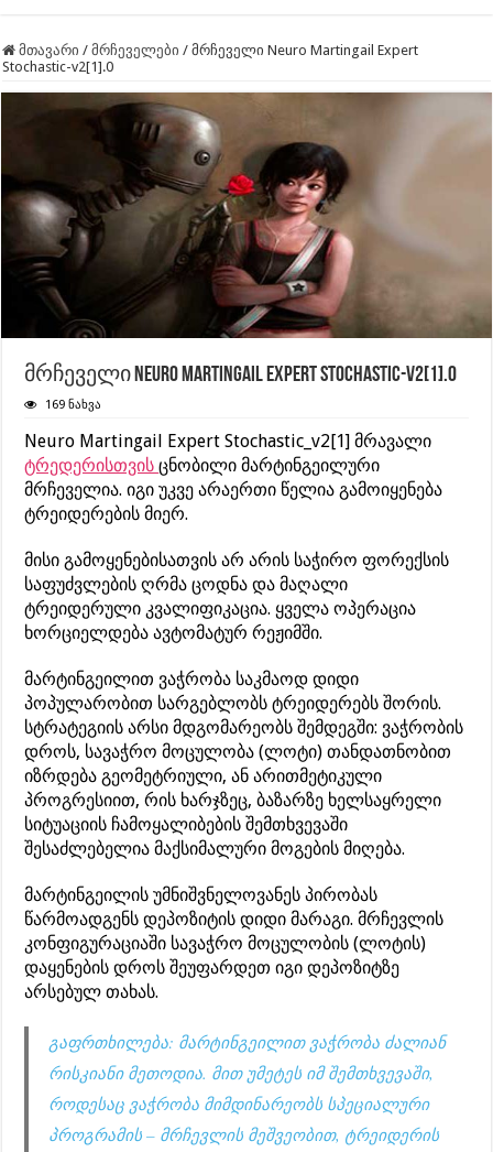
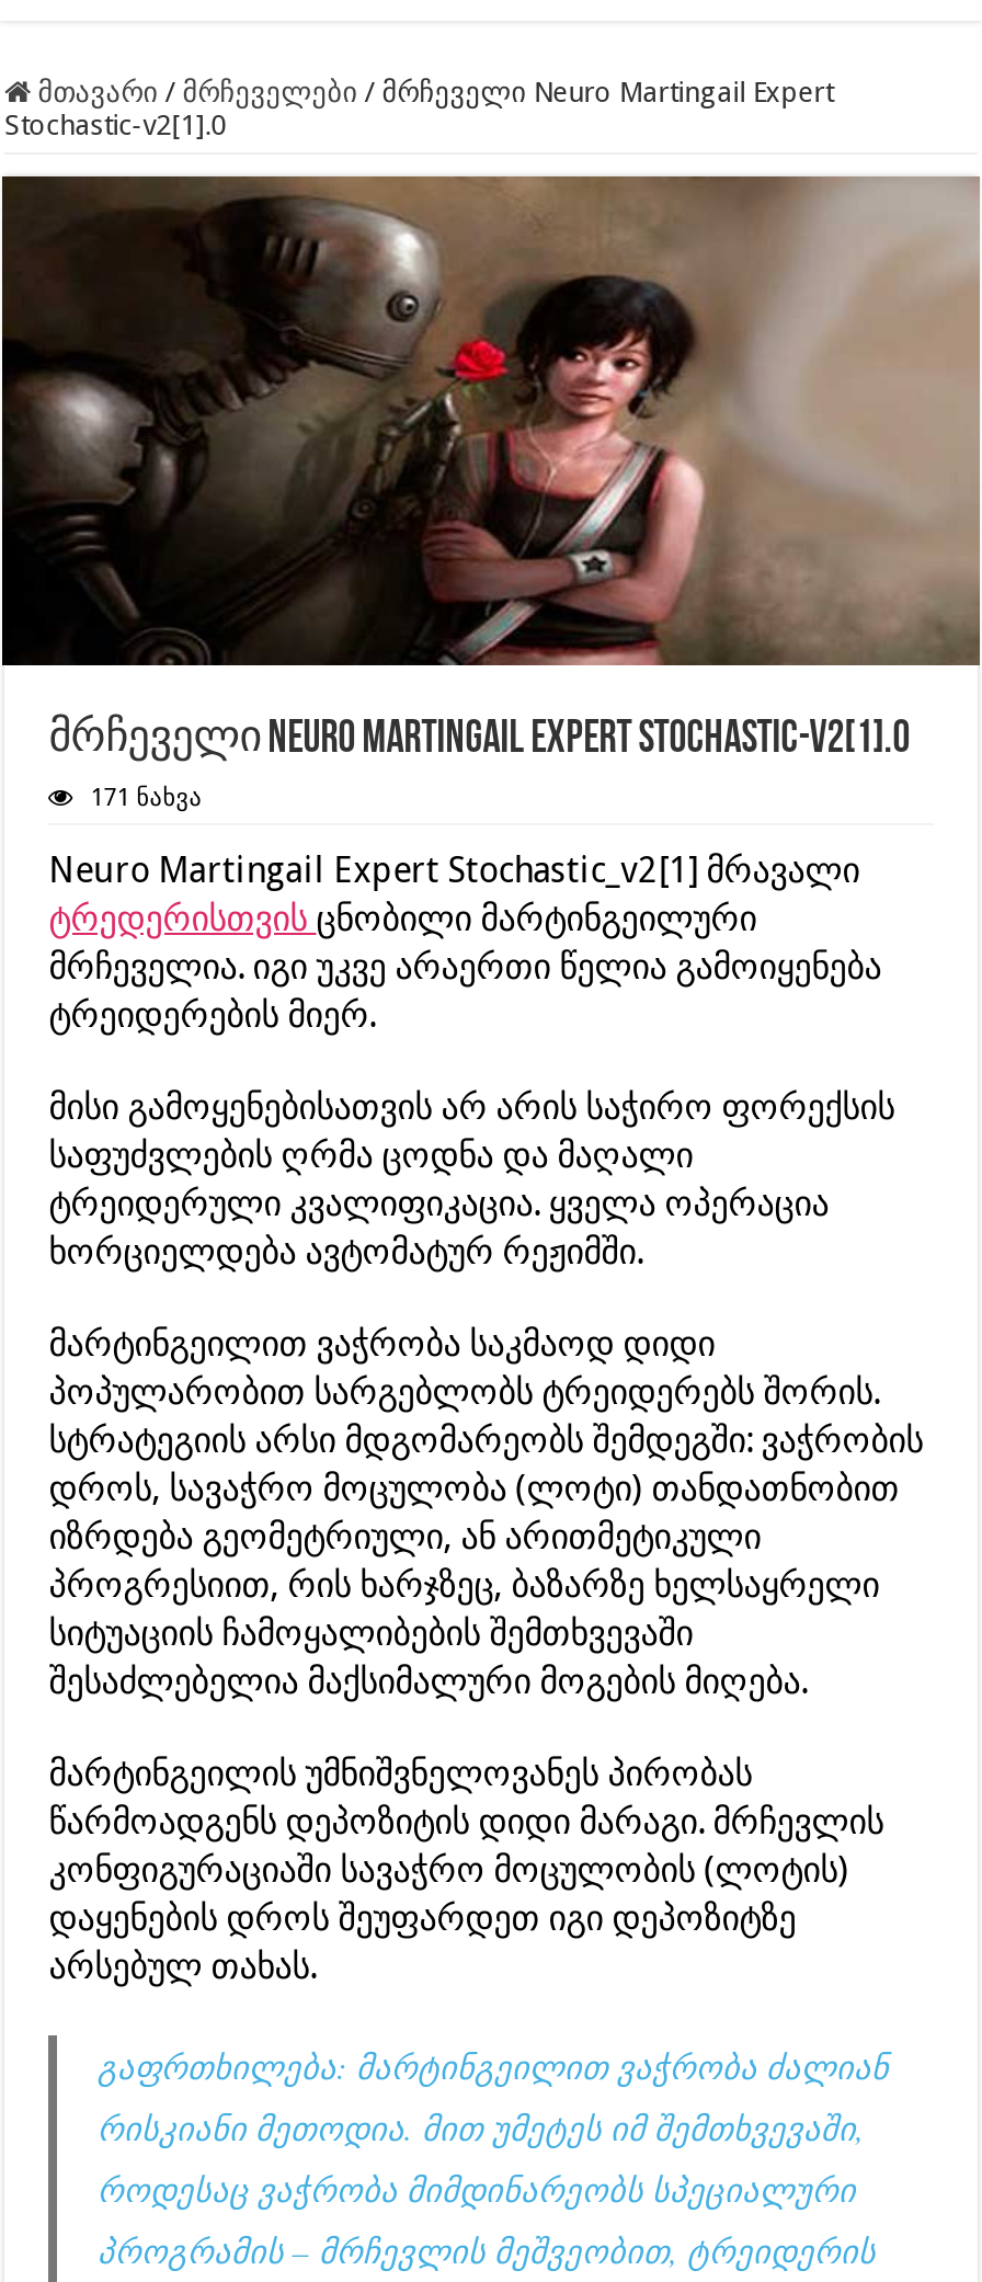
[45,397,101,412] 169 ნახვა -> [90,783,202,812] 171 ნახვა

